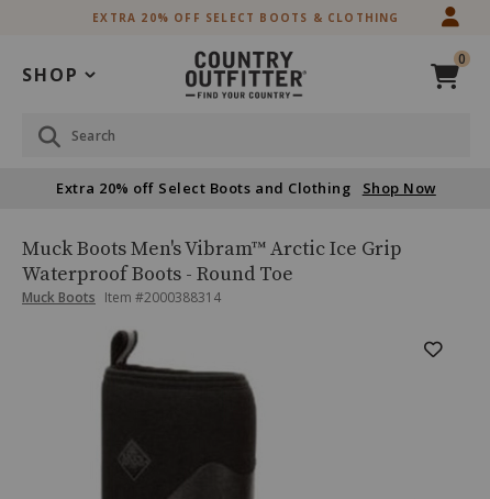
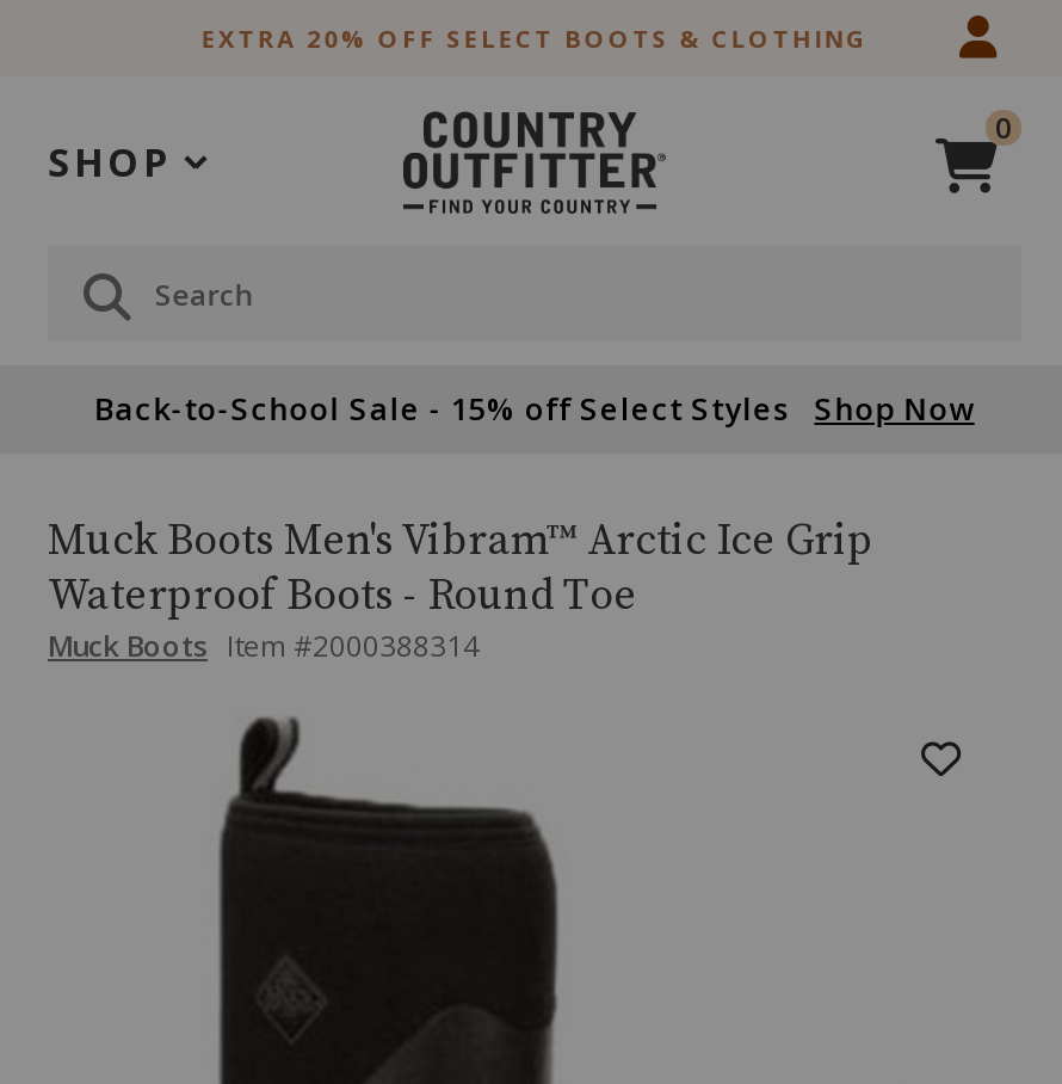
[56,178,436,198] Extra 20% off Select Boots and Clothing Shop Now -> [95,387,974,430] Back-to-School Sale - 15% off Select Styles Shop Now

